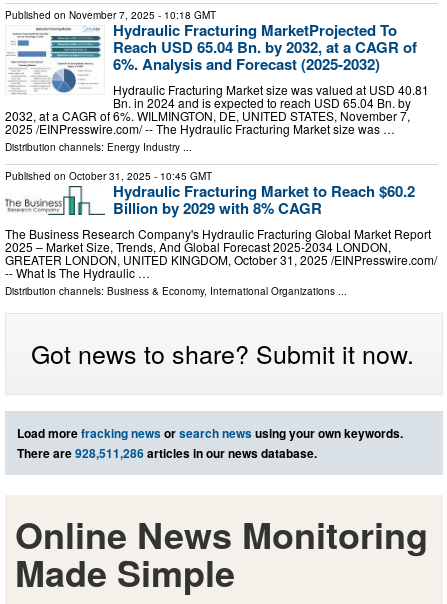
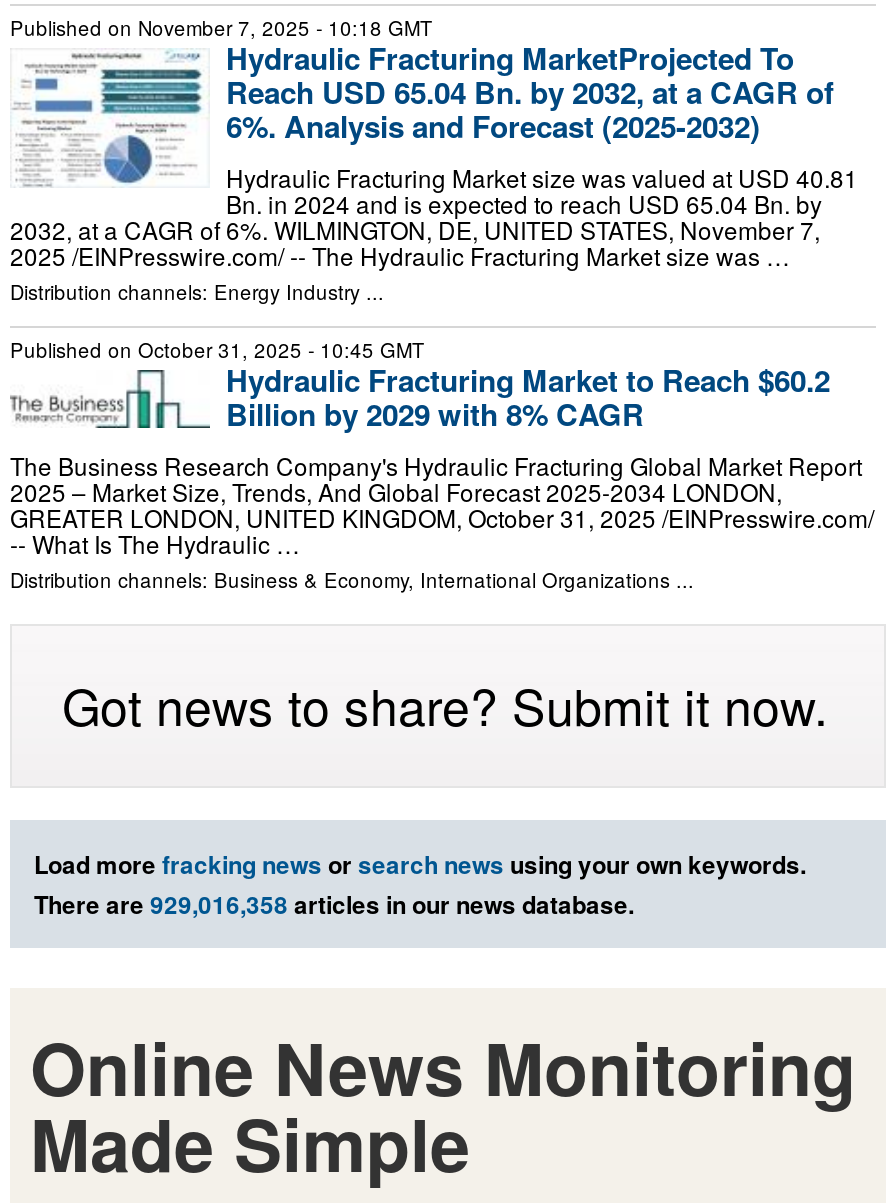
[17,444,317,462] There are 928,511,286 articles in our news database. -> [34,885,634,921] There are 929,016,358 articles in our news database.

